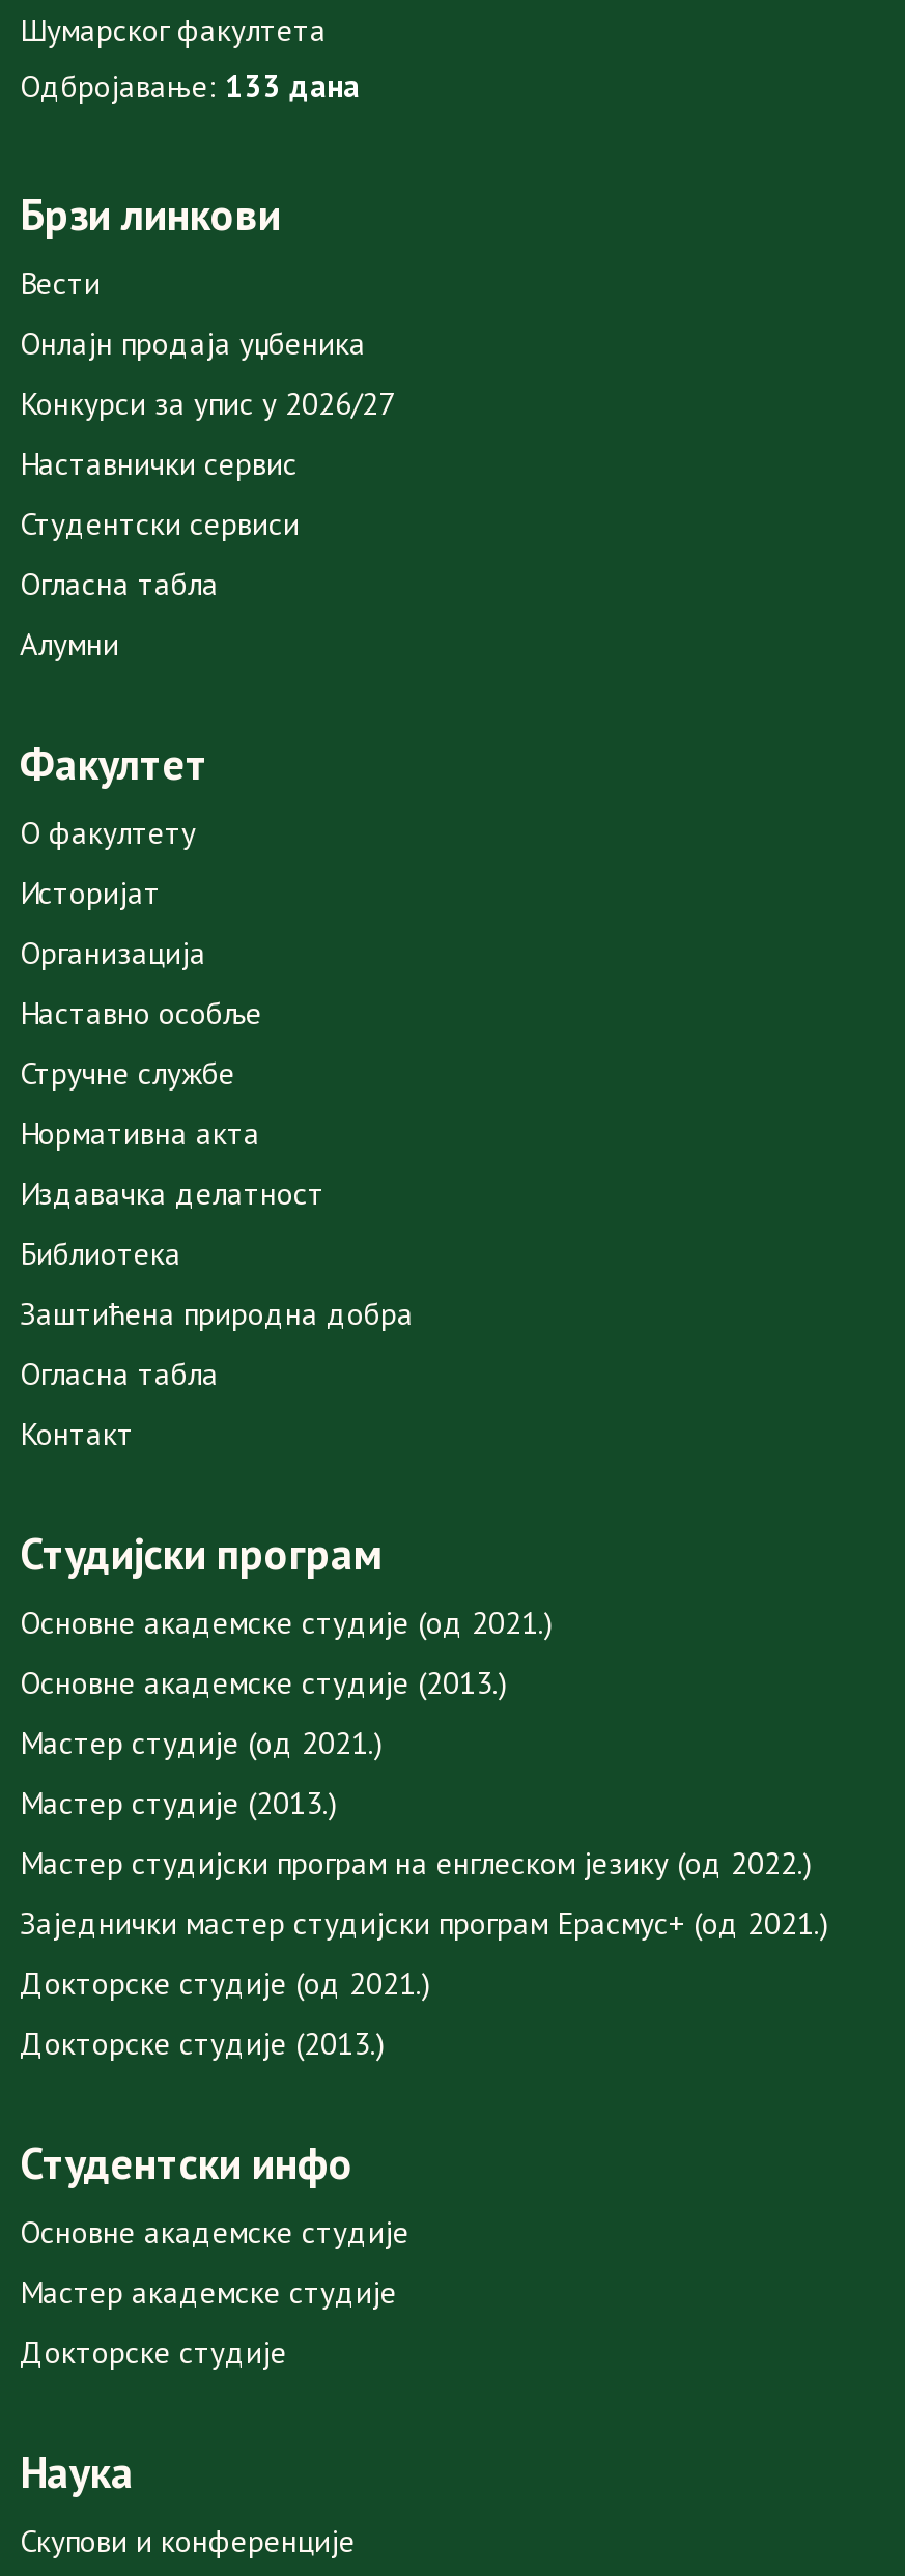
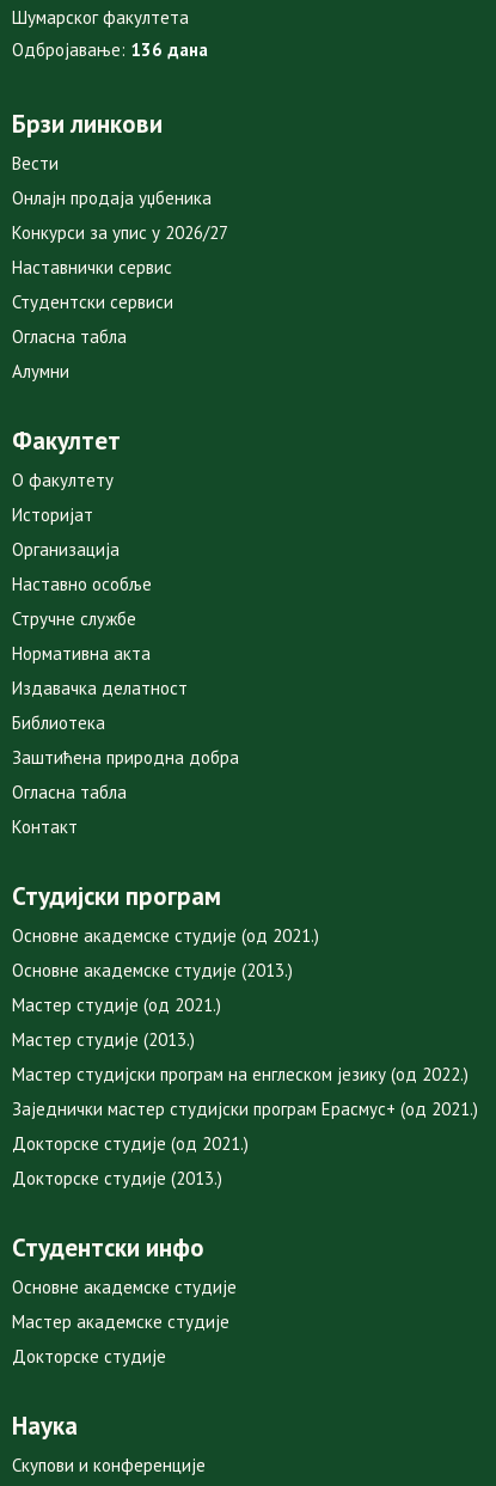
[20,67,360,107] Одбројавање: 133 дана -> [12,39,208,61] Одбројавање: 136 дана

